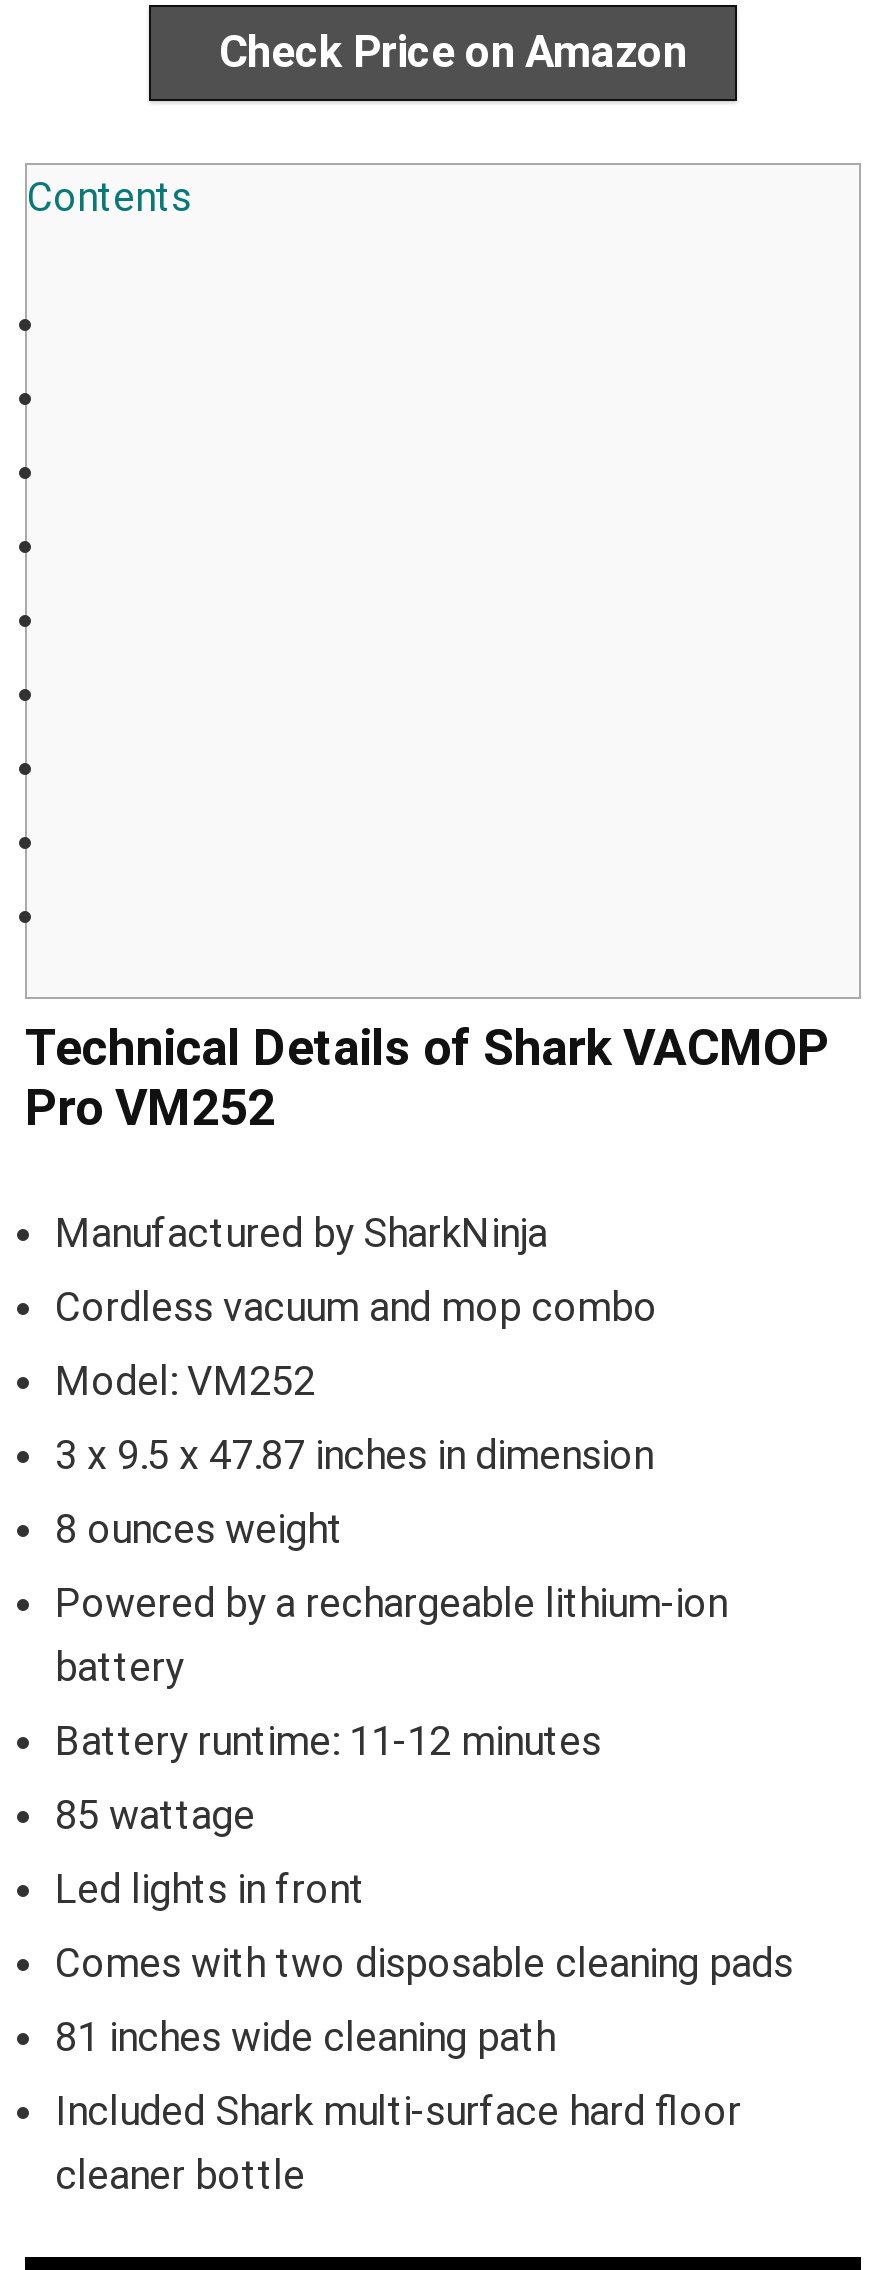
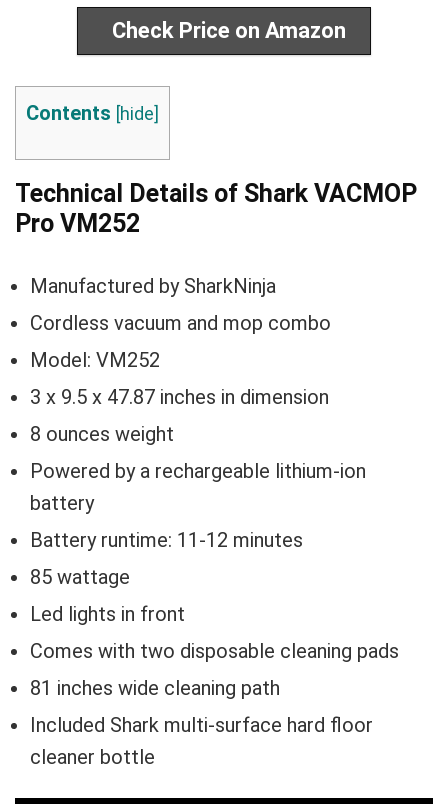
[27,172,191,220] Contents -> [26,100,159,124] Contents [hide]

